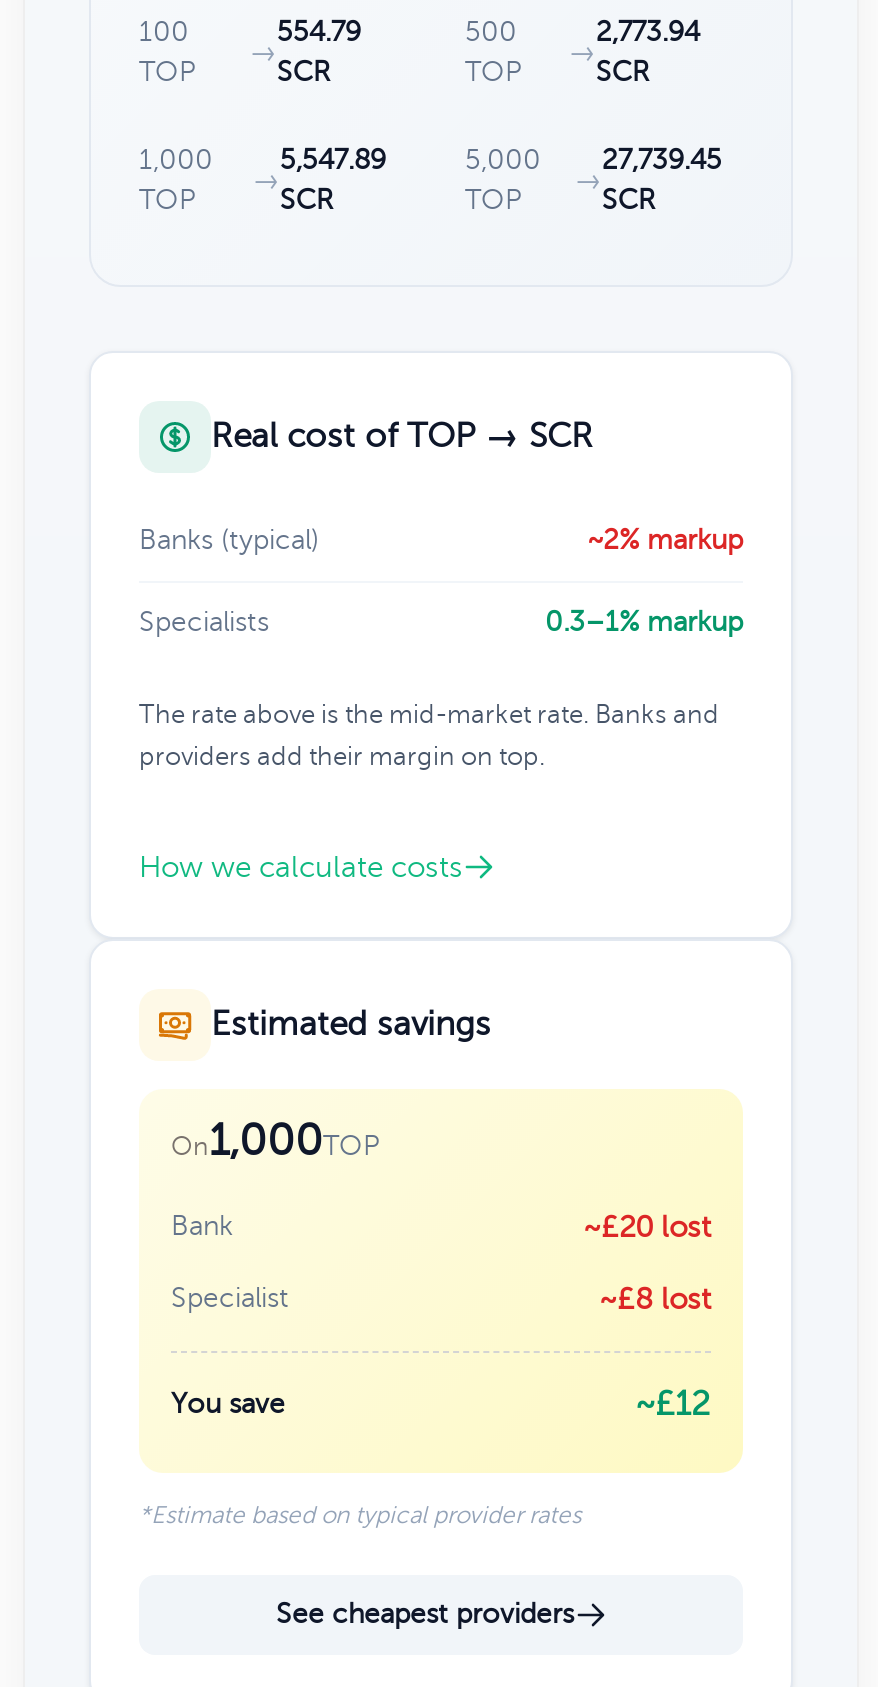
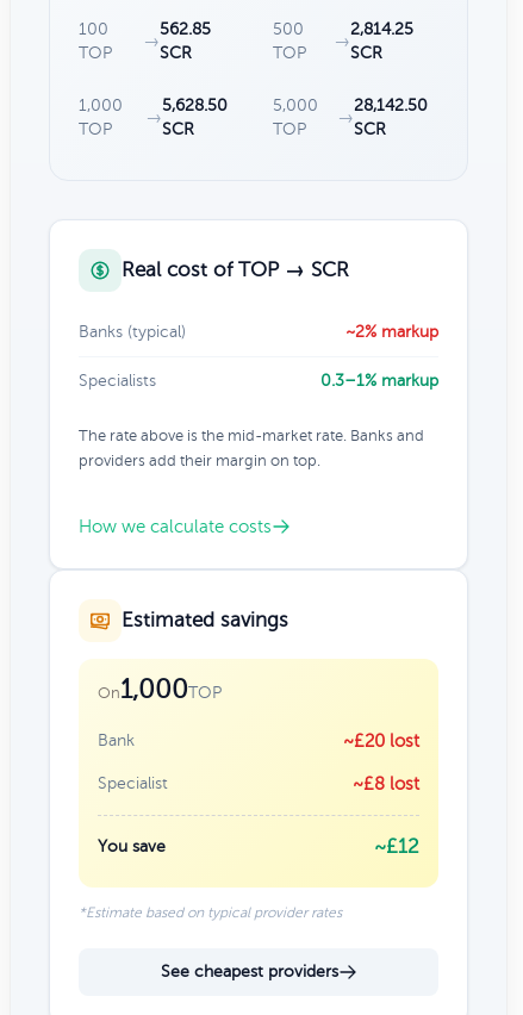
[277,16,361,46] 554.79 -> [160,20,211,38] 562.85
[596,16,700,46] 2,773.94 -> [350,20,414,38] 2,814.25
[280,144,386,174] 5,547.89 -> [162,96,227,114] 5,628.50
[602,144,722,174] 27,739.45 -> [353,96,427,114] 28,142.50

